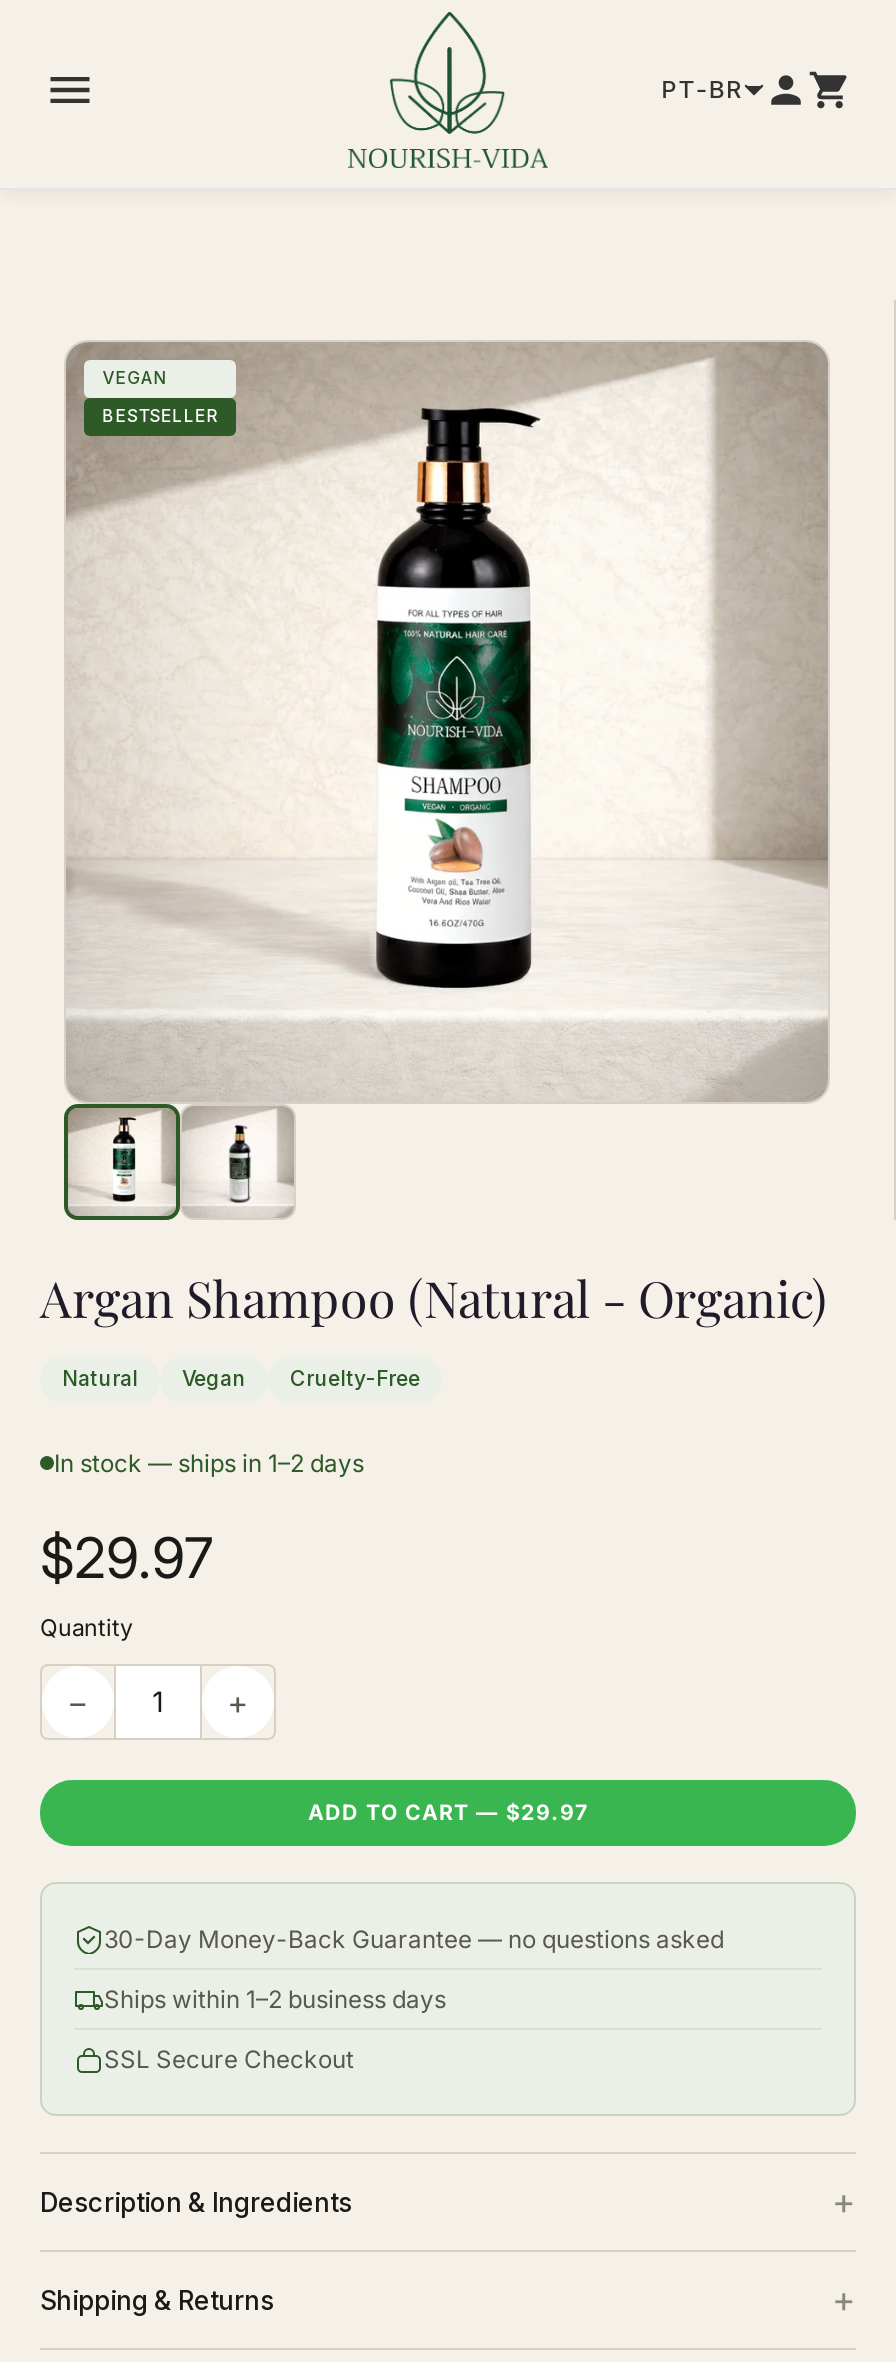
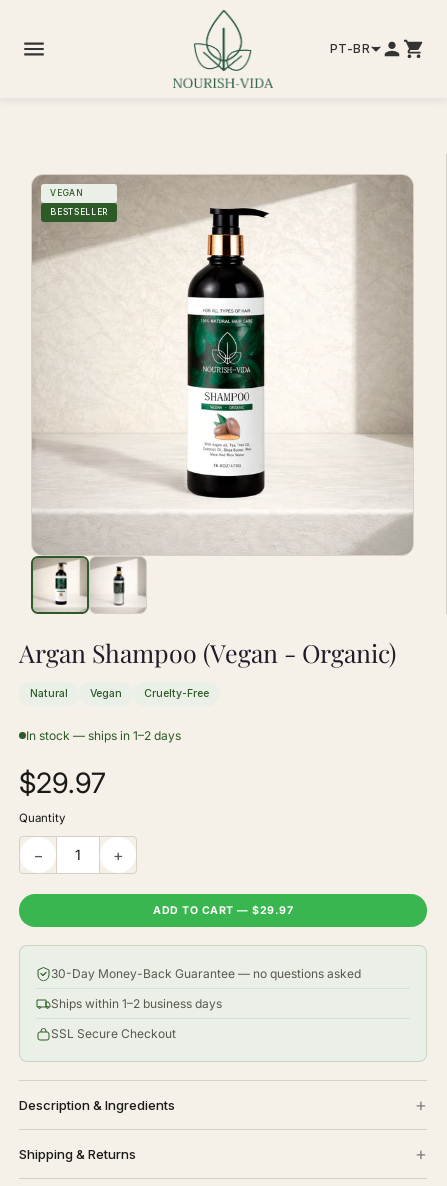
[40,1265,826,1331] Argan Shampoo (Natural - Organic) -> [19,636,396,669] Argan Shampoo (Vegan - Organic)

